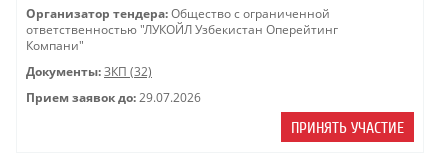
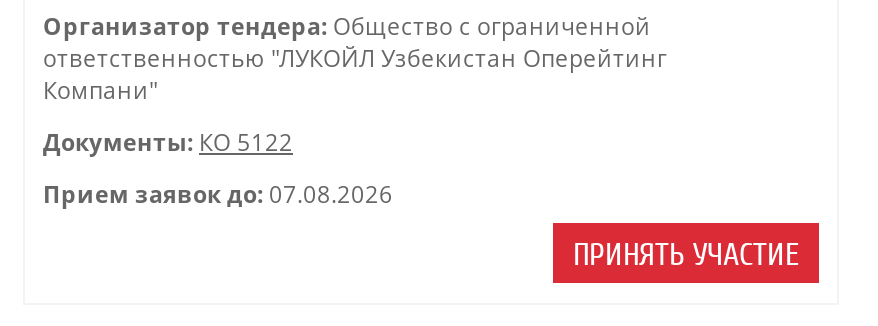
[26,64,152,79] Документы: ЗКП (32) -> [43,127,293,157] Документы: КО 5122
[26,90,201,105] Прием заявок до: 29.07.2026 -> [43,179,393,209] Прием заявок до: 07.08.2026

